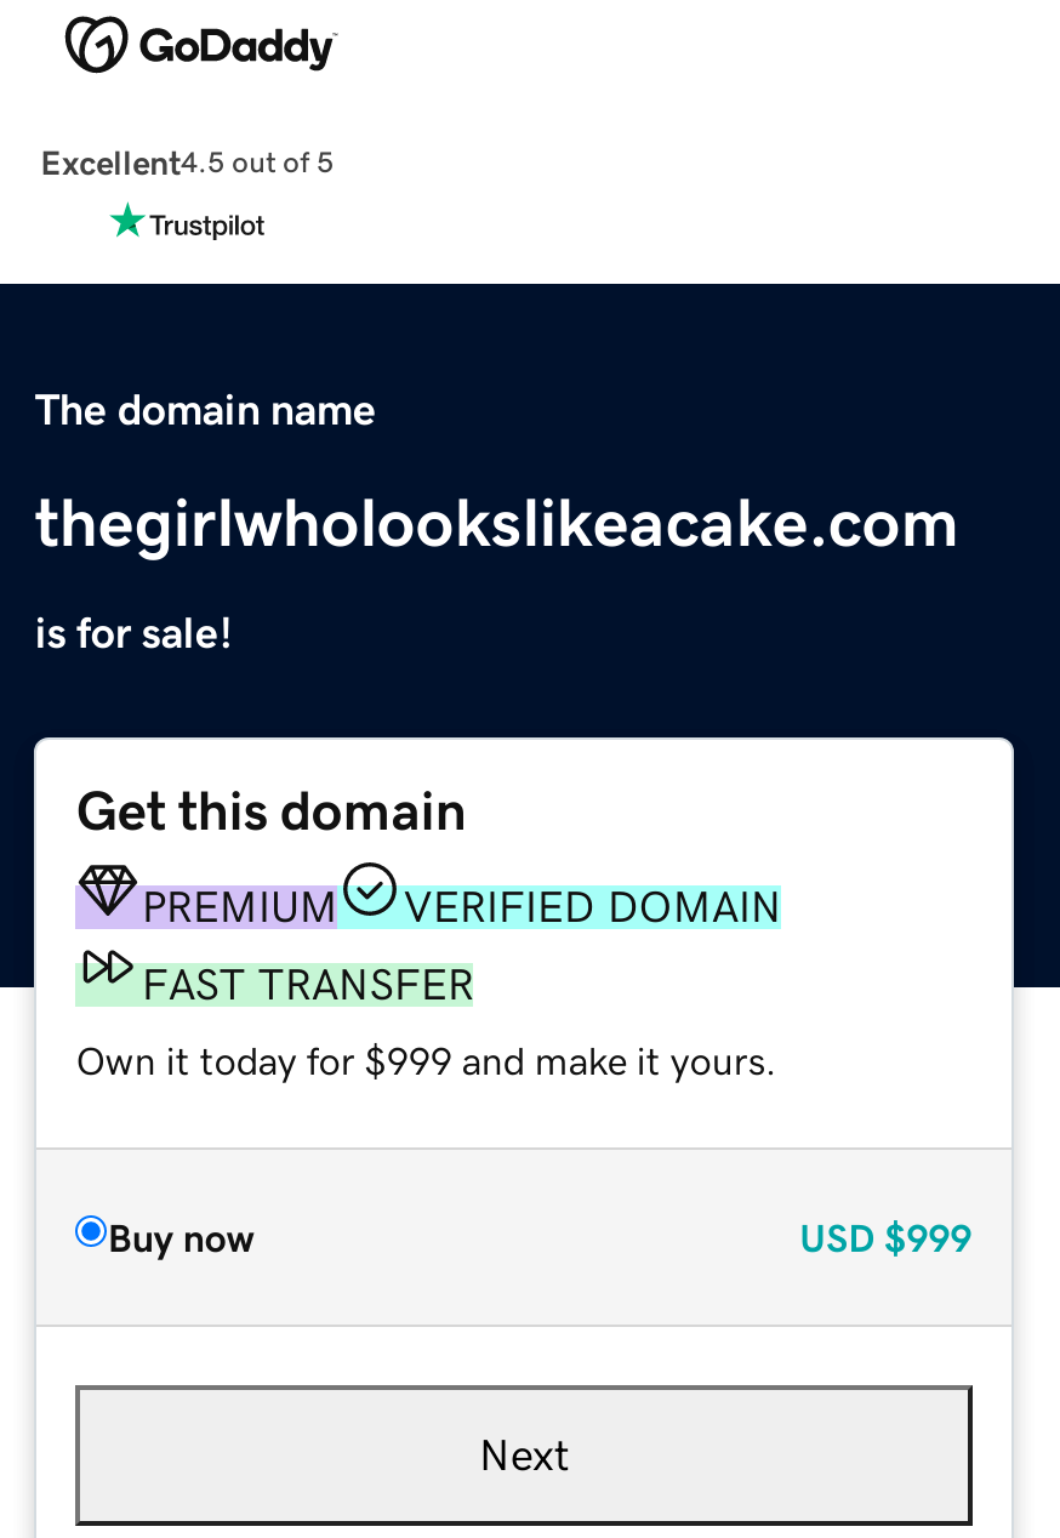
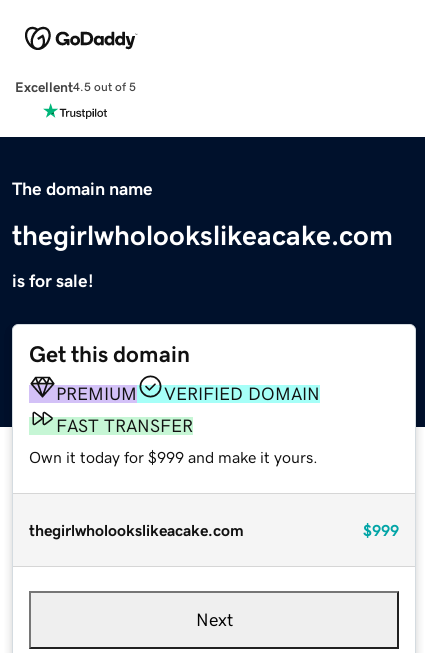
[108,1217,972,1256] Buy now | USD $999 -> [29,522,399,538] thegirlwholookslikeacake.com | $999

